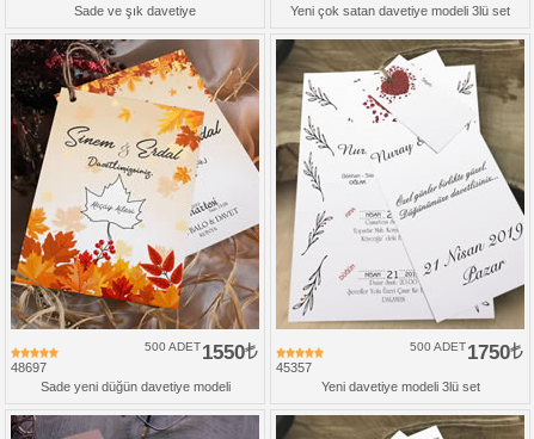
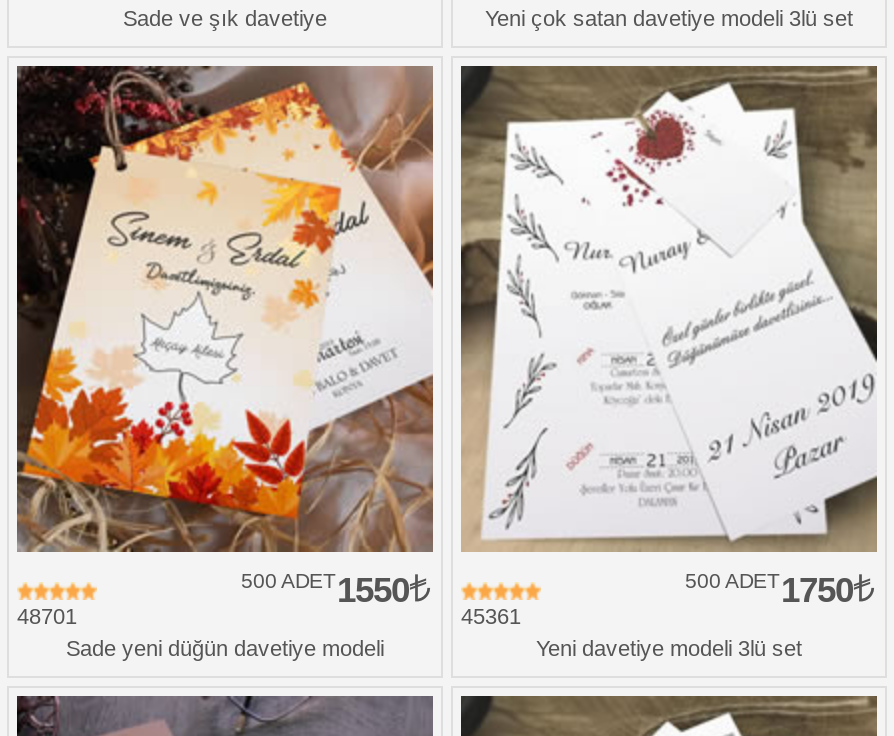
[11,361,47,375] 48697 -> [17,605,77,629] 48701
[276,361,312,375] 45357 -> [461,605,521,629] 45361

